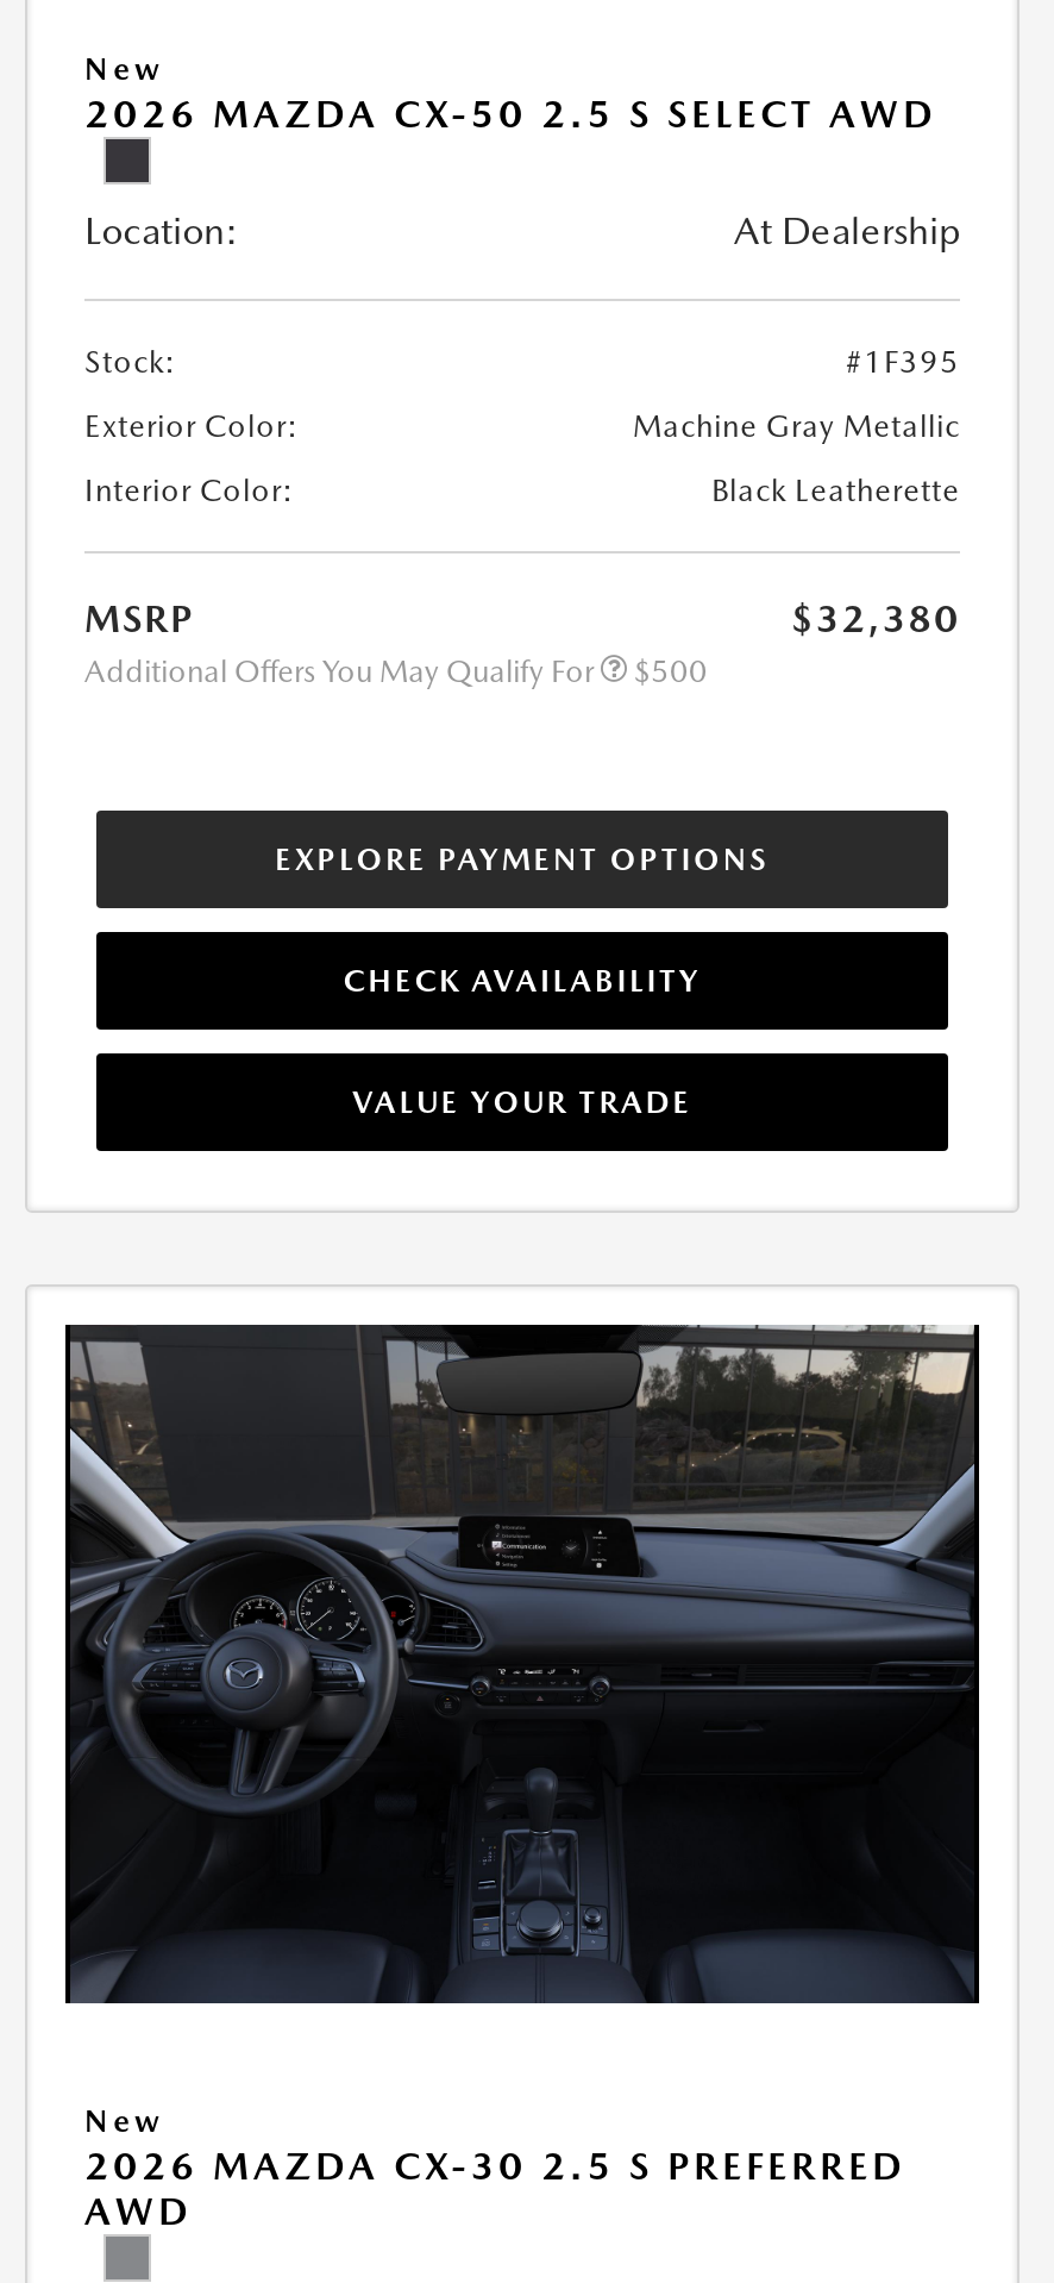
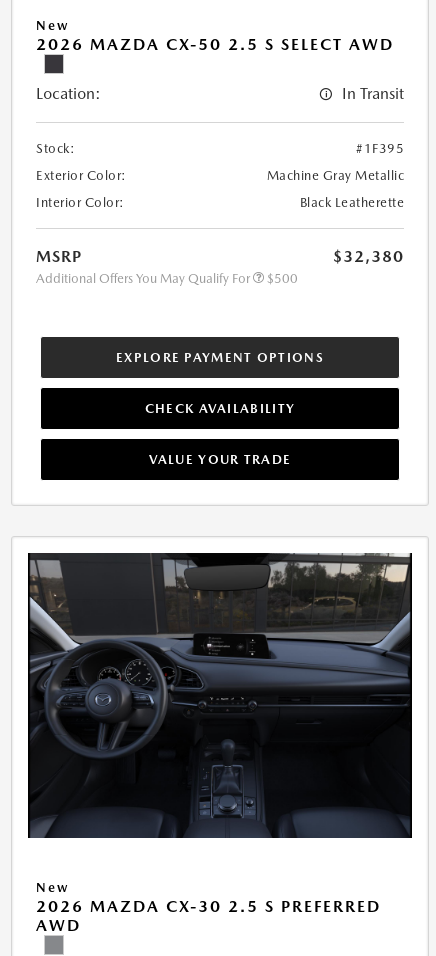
[734,208,960,254] At Dealership -> [342,84,404,103] In Transit

